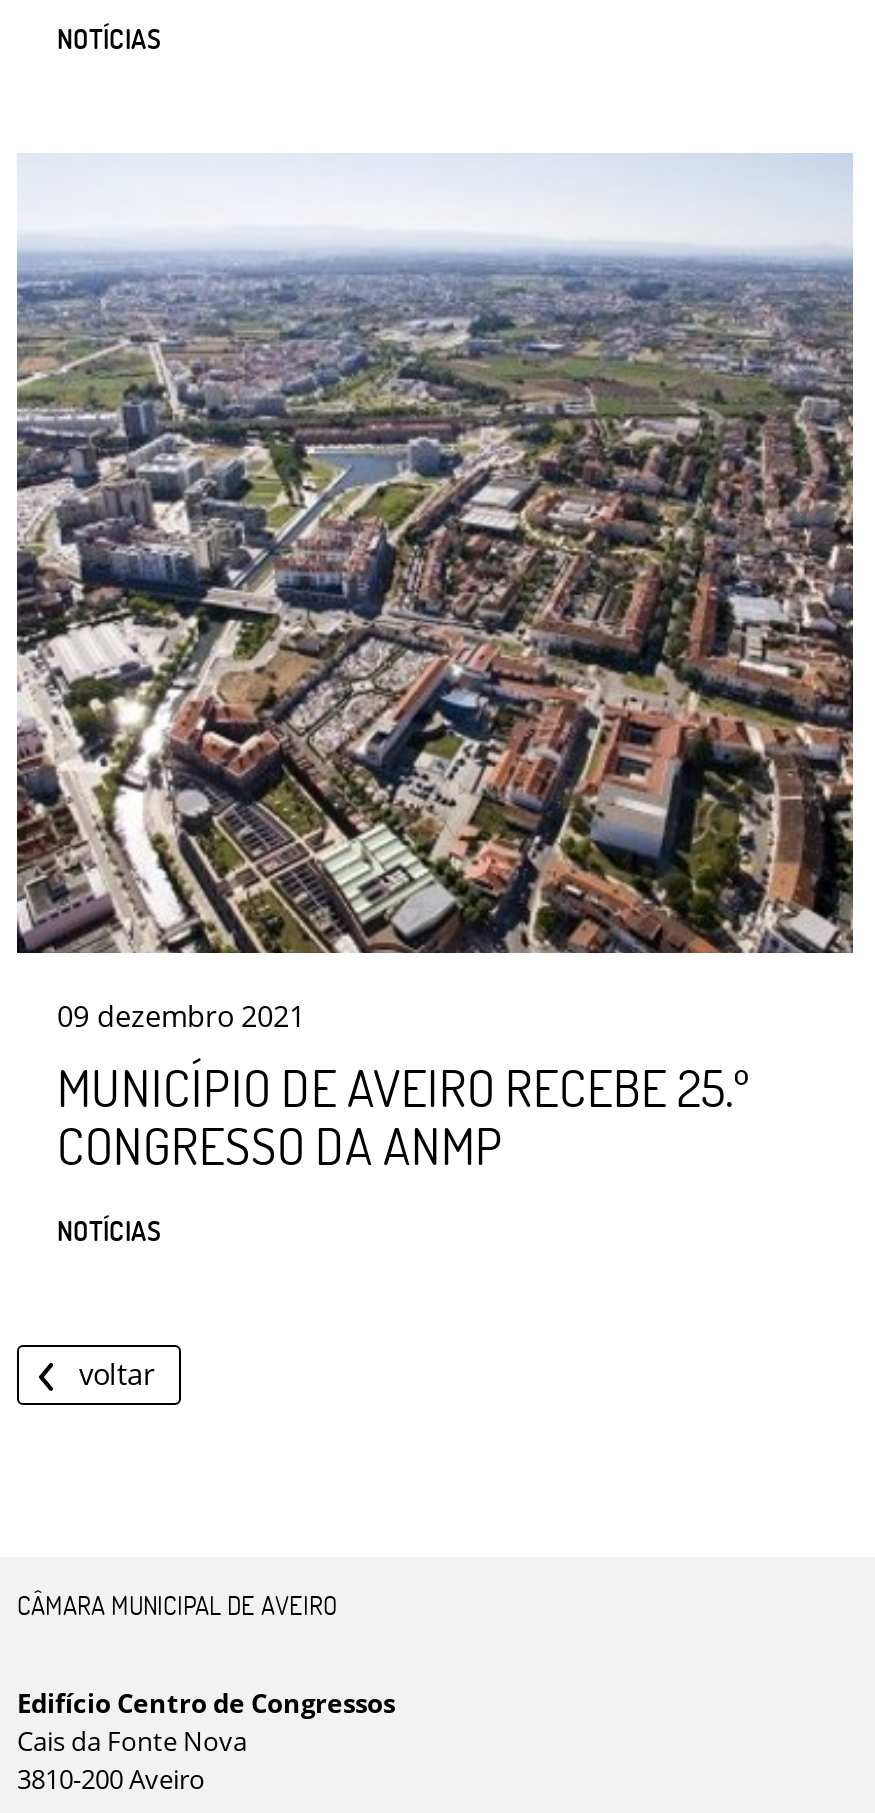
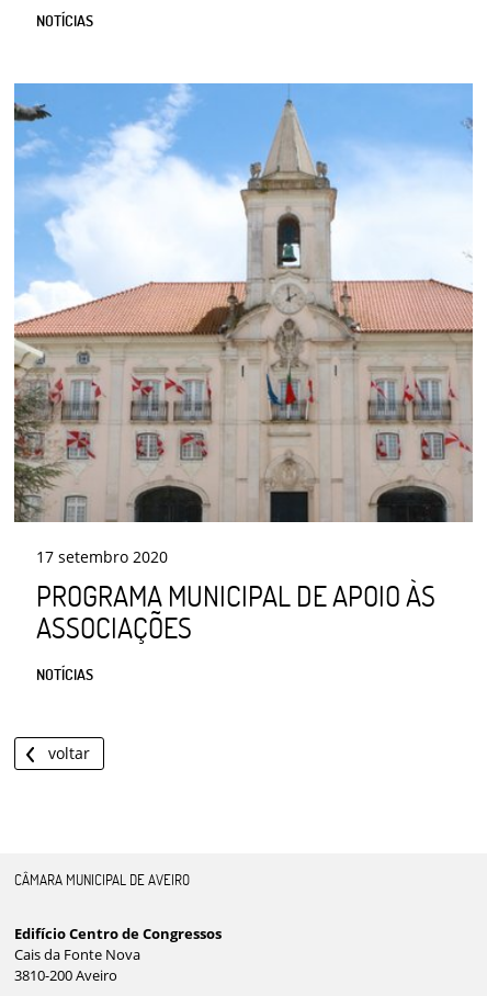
[15,155,855,1177] [image] | 09 dezembro 2021 | MUNICÍPIO DE AVEIRO RECEBE 25.º | CONGRESSO DA ANMP -> [13,83,474,645] [image] | 17 setembro 2020 | PROGRAMA MUNICIPAL DE APOIO ÀS | ASSOCIAÇÕES

